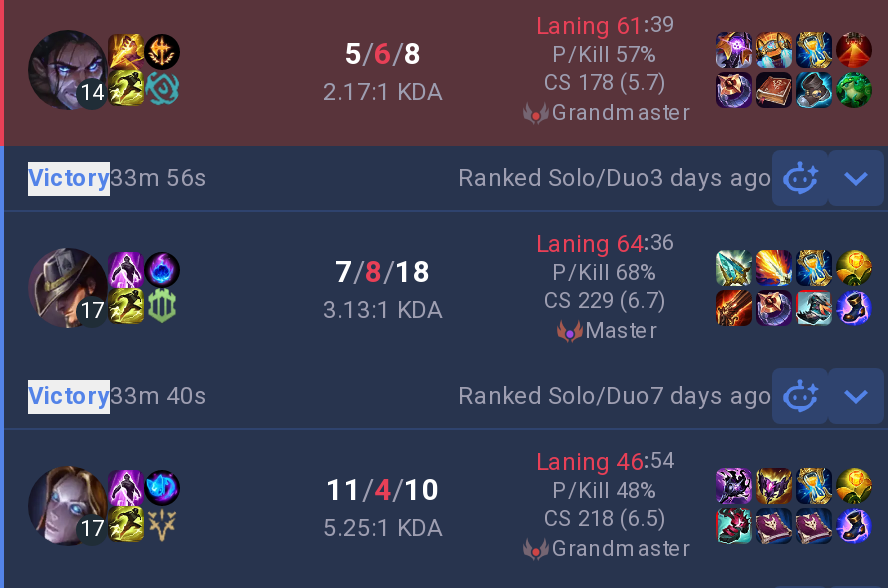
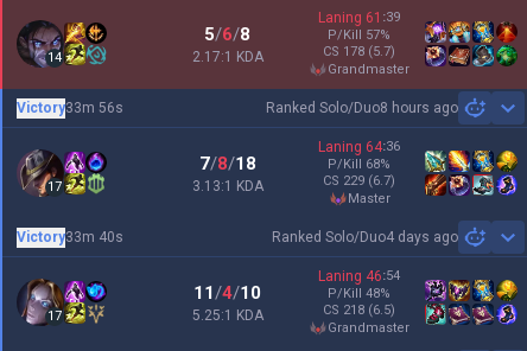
[458,163,772,192] Ranked Solo/Duo3 days ago -> [266,99,458,116] Ranked Solo/Duo8 hours ago
[458,381,772,410] Ranked Solo/Duo7 days ago -> [272,228,458,245] Ranked Solo/Duo4 days ago

